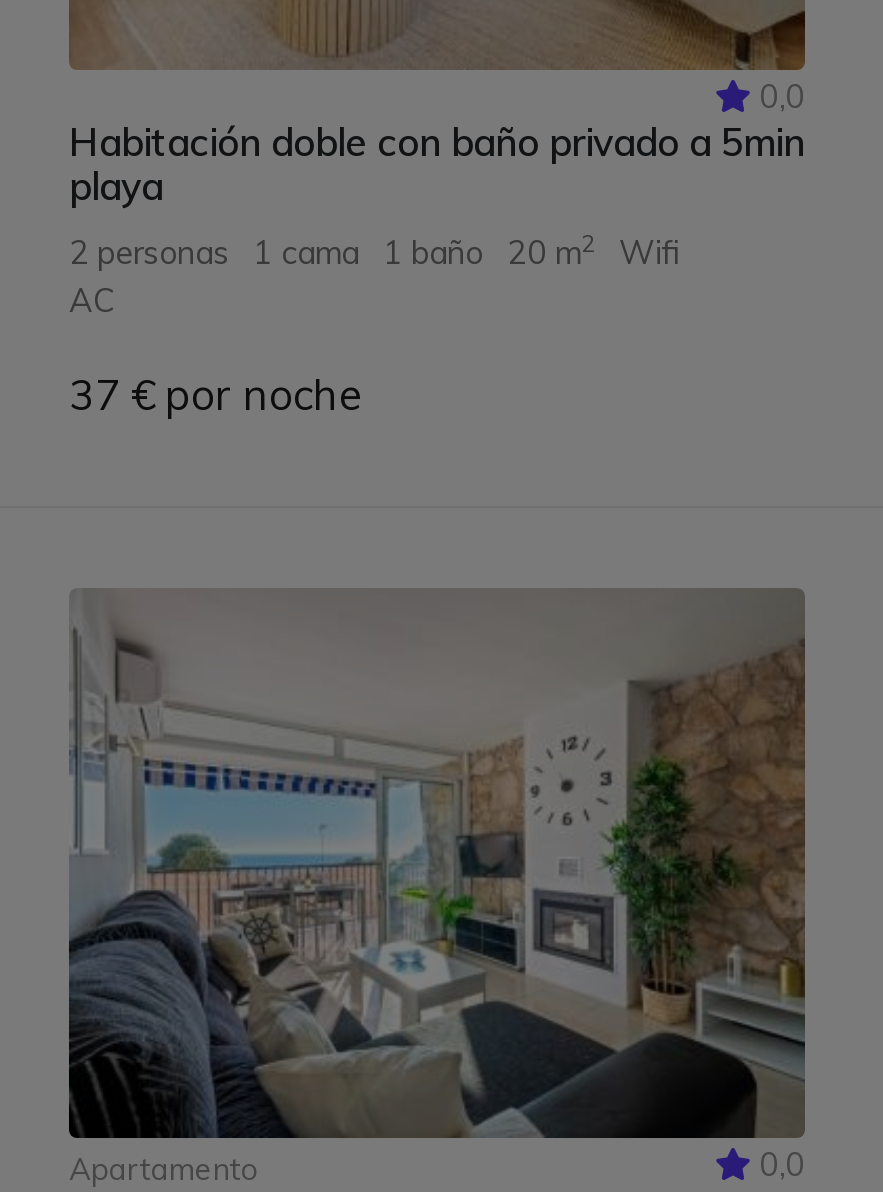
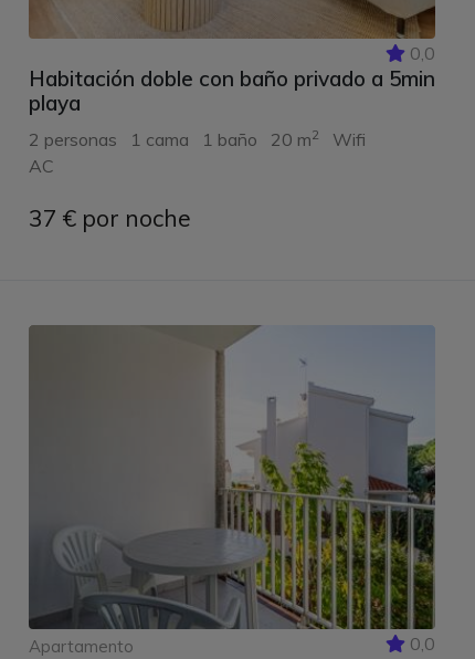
[69,588,807,1140] [image] -> [28,325,436,630] [image]

